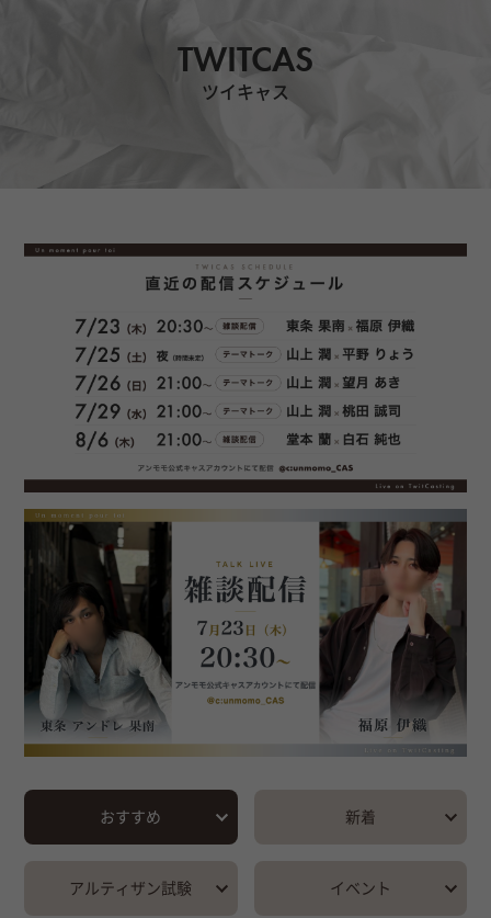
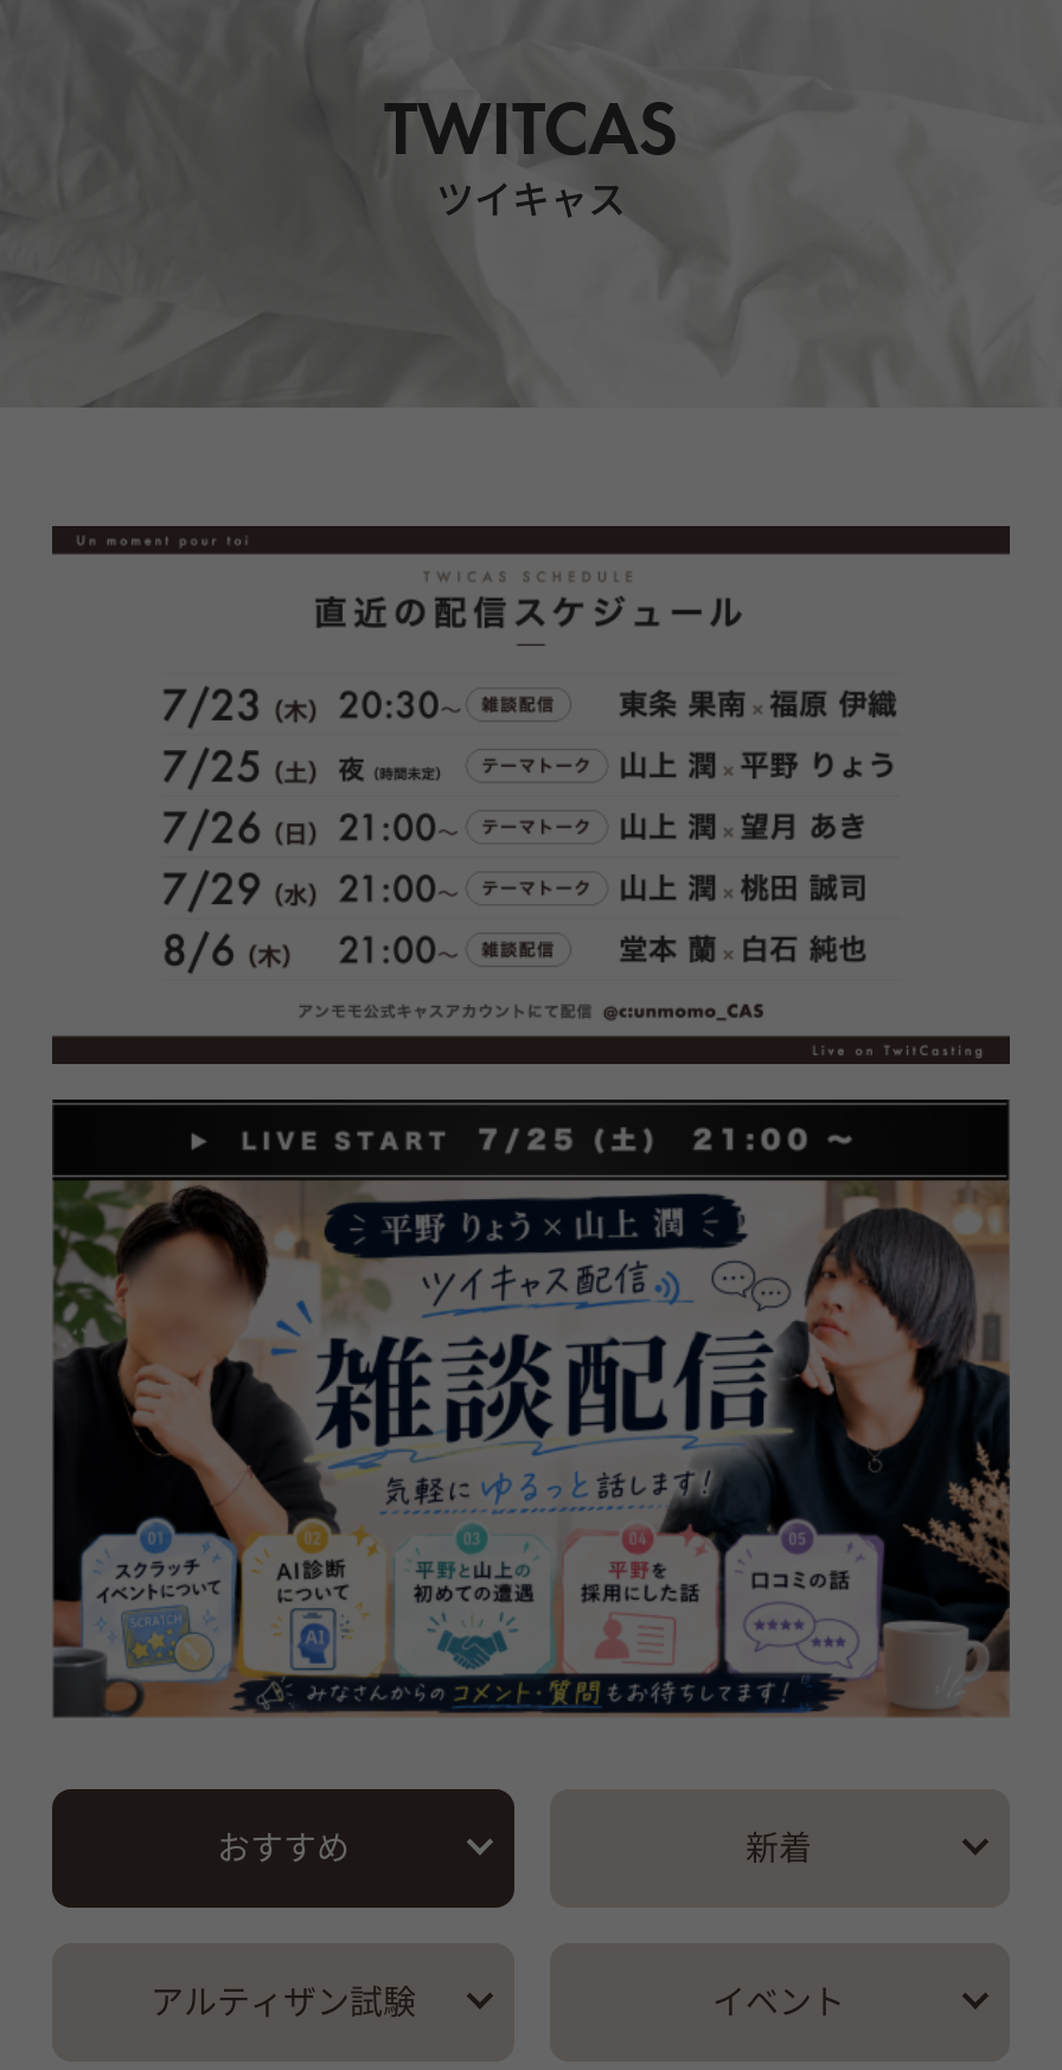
[23,508,468,758] [image] -> [52,1097,1012,1720] [image]

